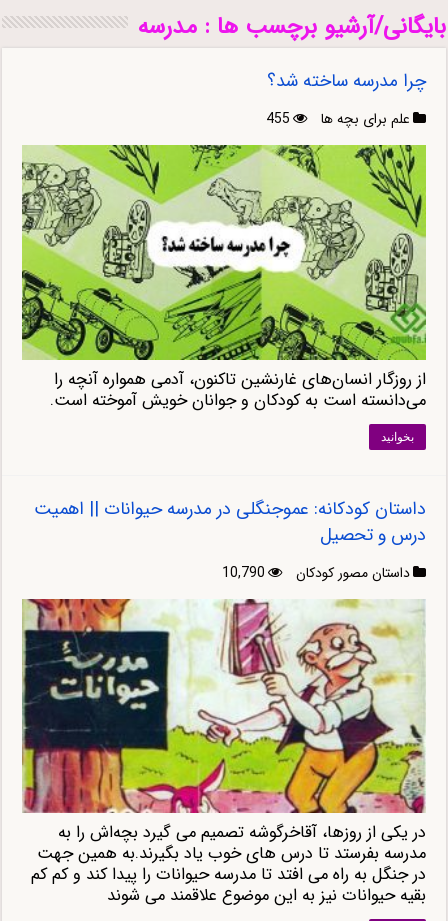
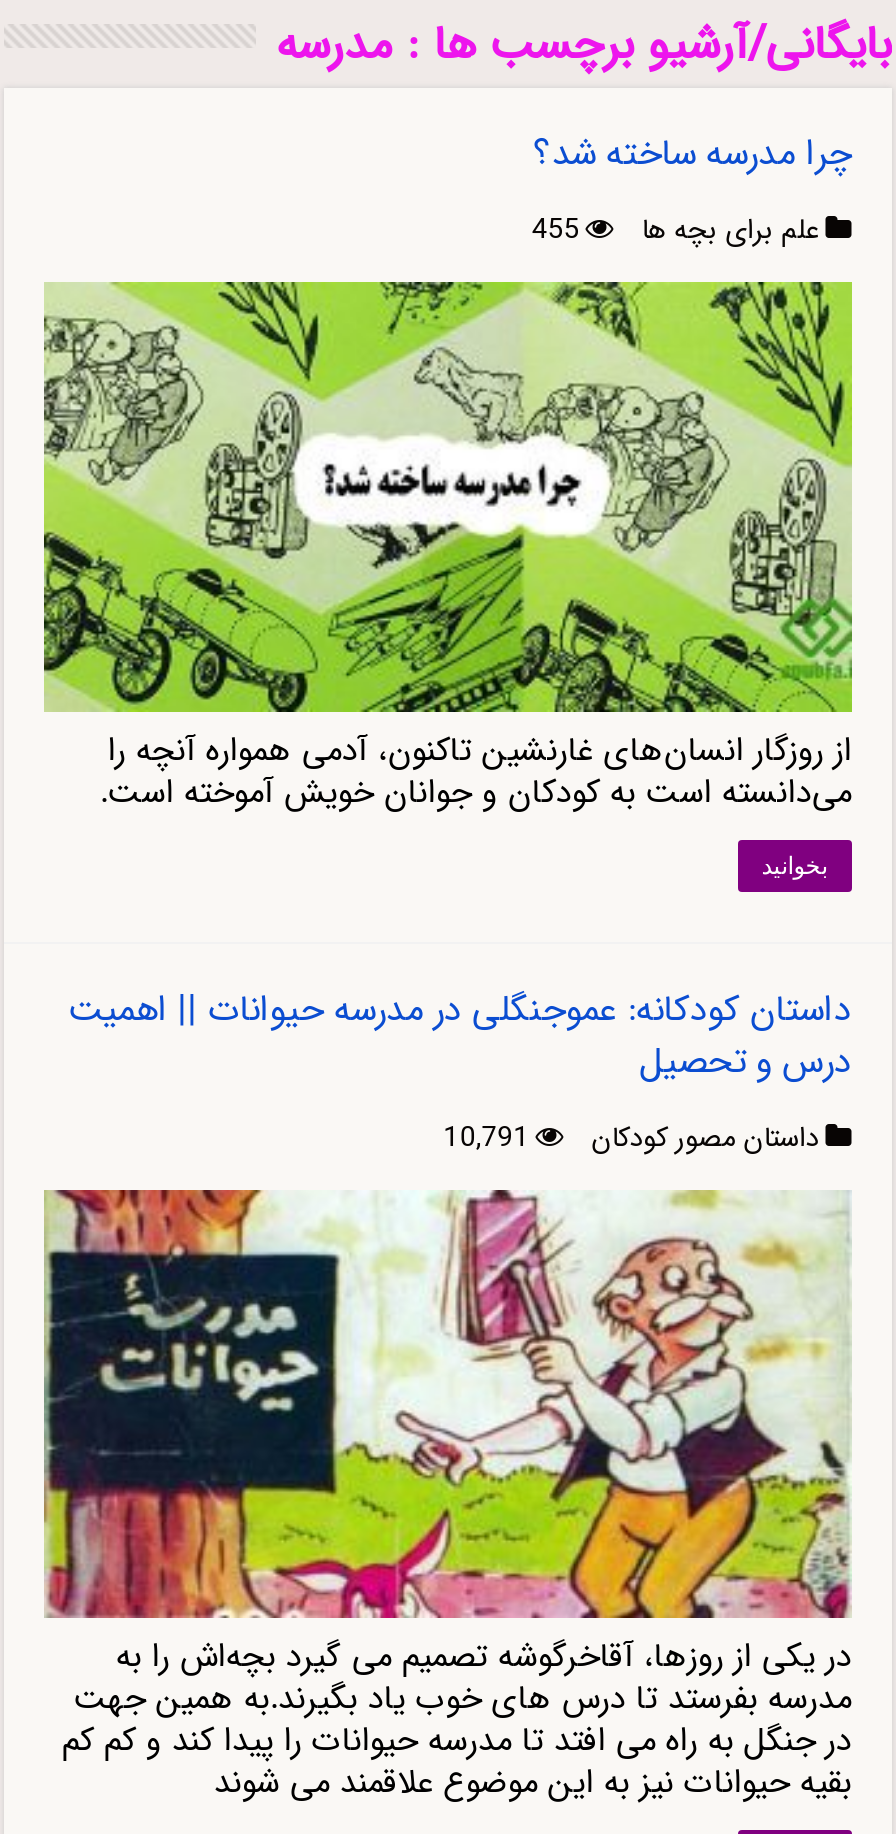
[222,562,410,584] داستان مصور کودکان 10,790 -> [444,1115,820,1159] داستان مصور کودکان 10,791

